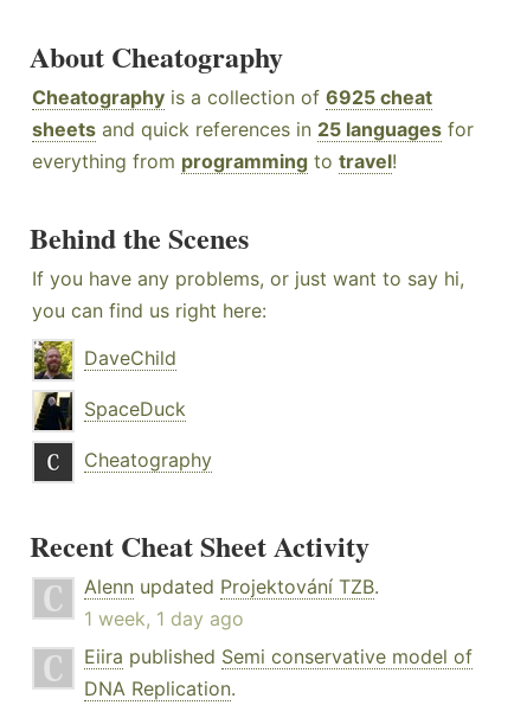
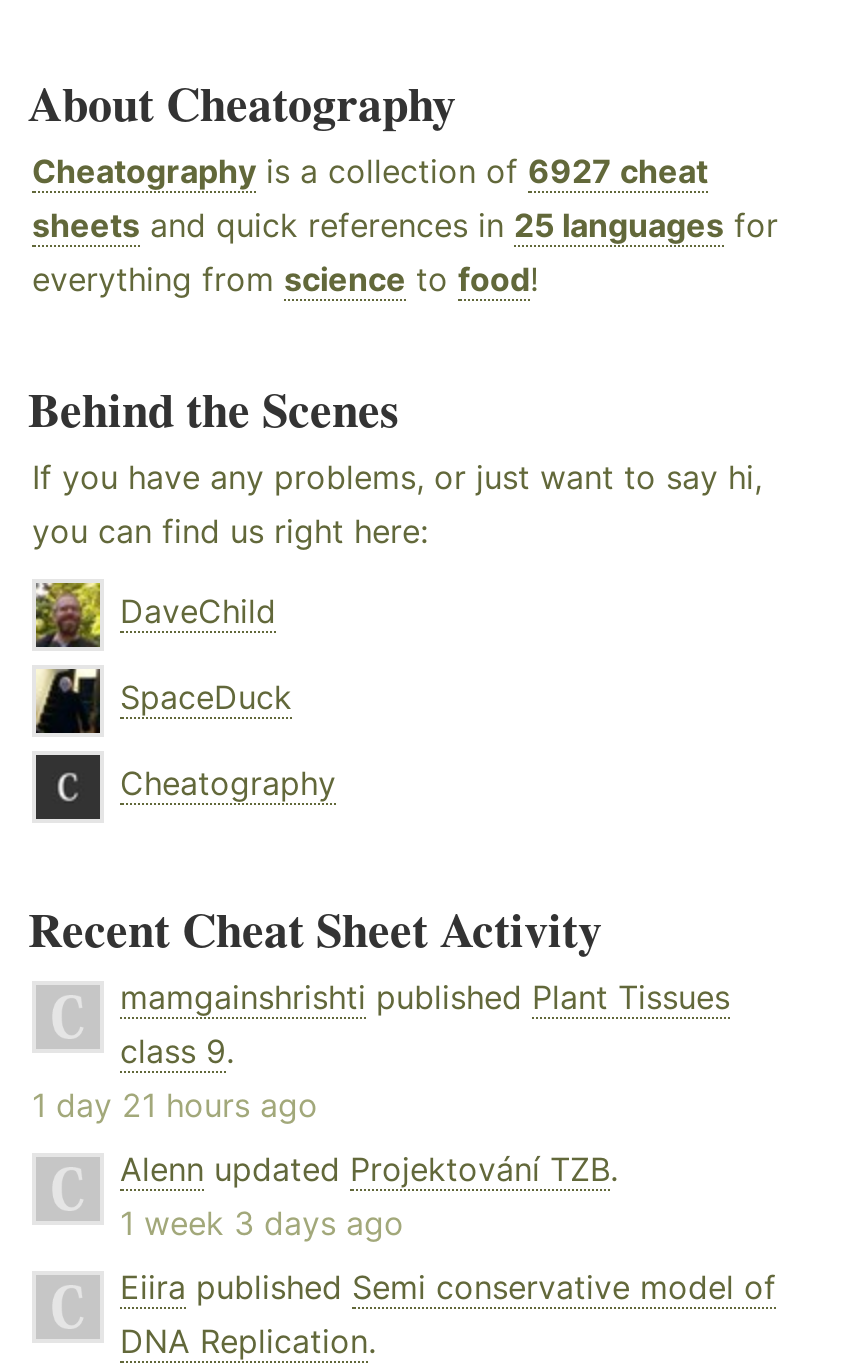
[32,85,432,109] Cheatography is a collection of 6925 cheat -> [32,151,708,191] Cheatography is a collection of 6927 cheat
[32,149,397,173] everything from programming to travel! -> [32,259,538,299] everything from science to food!
none -> [32,977,730,1125] mamgainshrishti published Plant Tissues | class 9. | 1 day 21 hours ago
[84,607,244,630] 1 week, 1 day ago -> [120,1203,404,1243] 1 week 3 days ago

